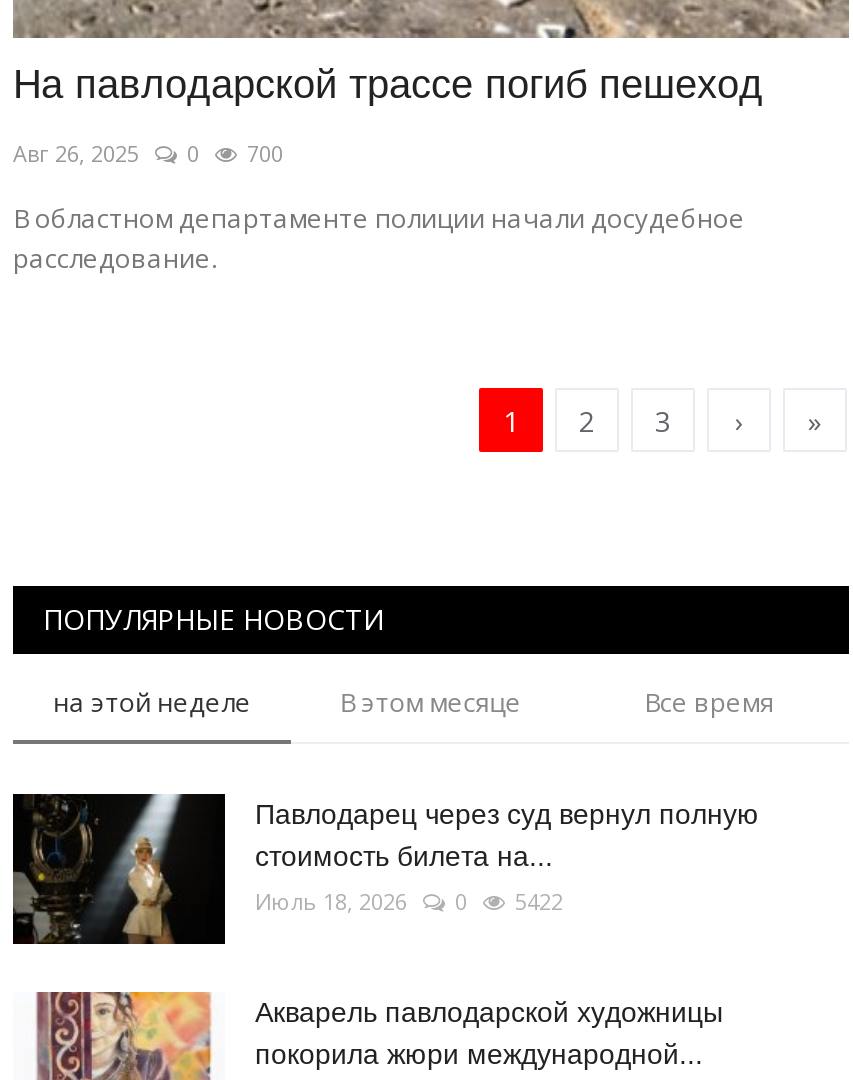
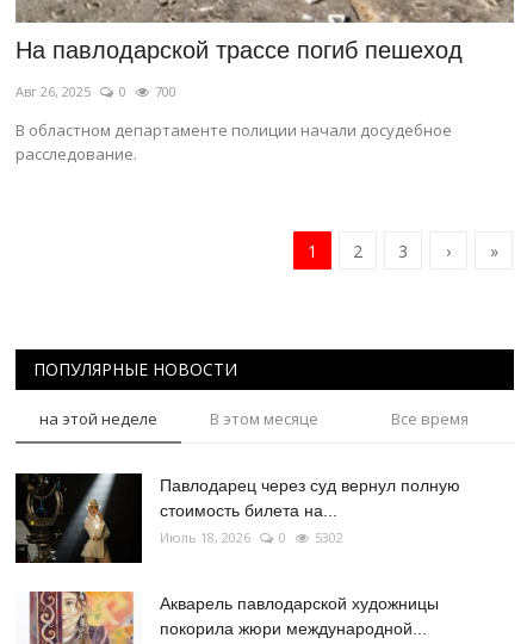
[255,887,563,917] Июль 18, 2026 0 5422 -> [160,529,343,547] Июль 18, 2026 0 5302

